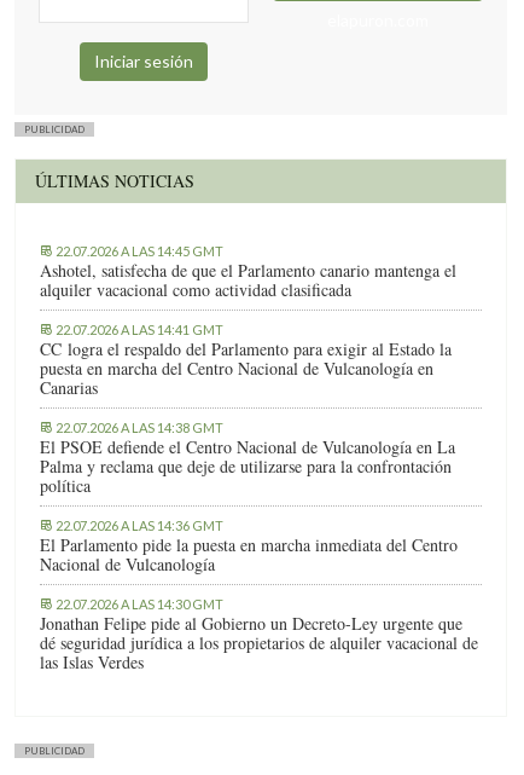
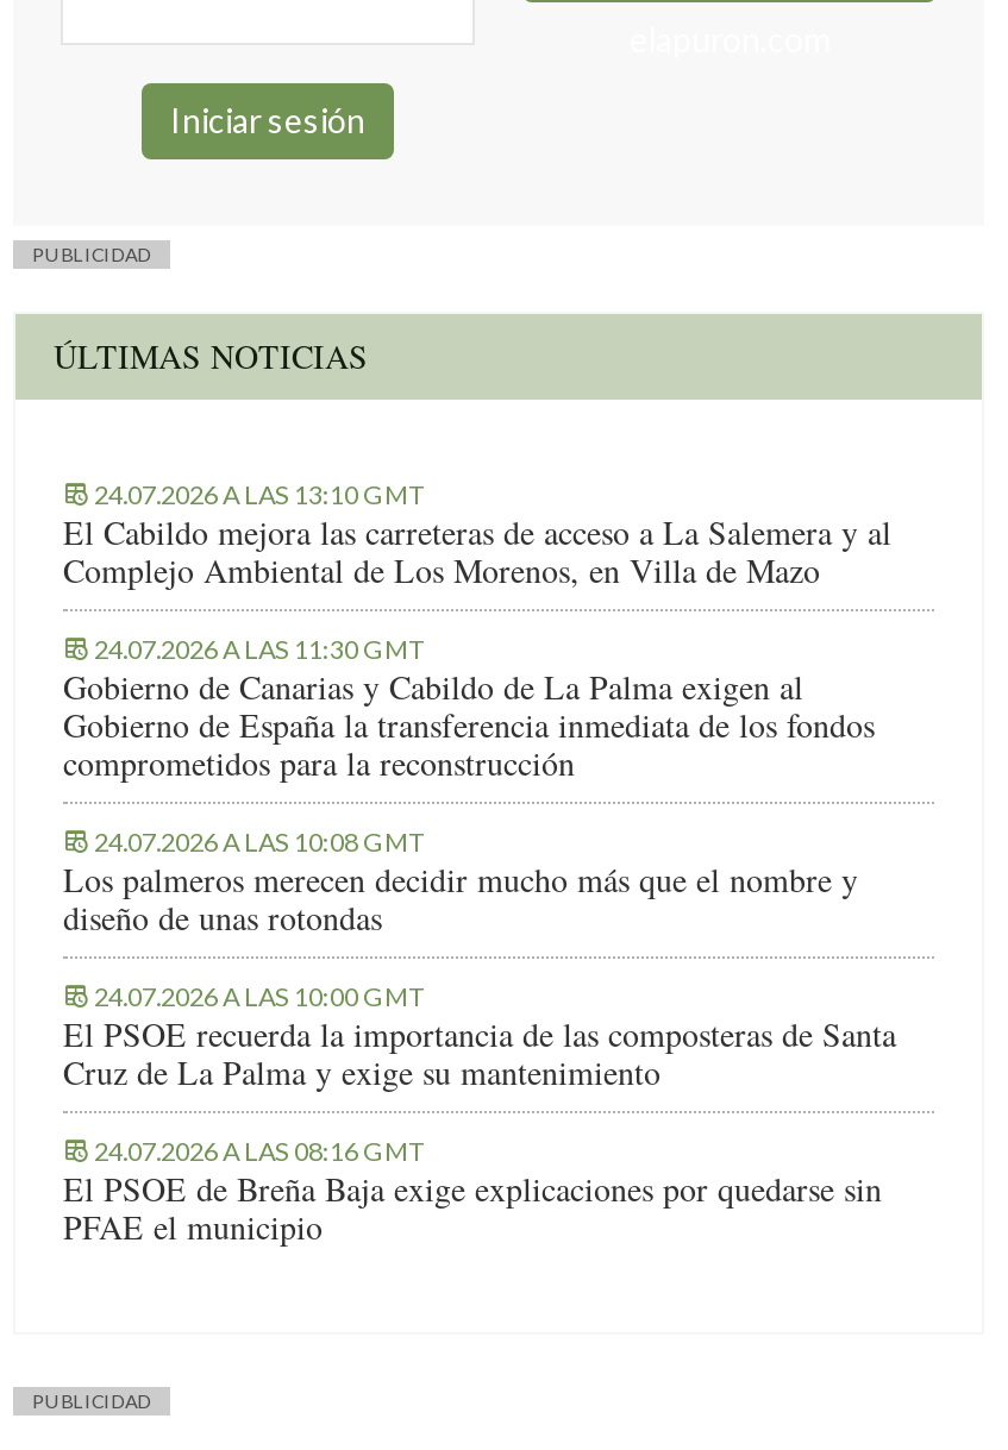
[40,243,456,301] 22.07.2026 A LAS 14:45 GMT | Ashotel, satisfecha de que el Parlamento canario mantenga el | alquiler vacacional como actividad clasificada -> [63,477,891,592] 24.07.2026 A LAS 13:10 GMT | El Cabildo mejora las carreteras de acceso a La Salemera y al | Complejo Ambiental de Los Morenos, en Villa de Mazo
[40,321,452,399] 22.07.2026 A LAS 14:41 GMT | CC logra el respaldo del Parlamento para exigir al Estado la | puesta en marcha del Centro Nacional de Vulcanología en | Canarias -> [63,632,875,784] 24.07.2026 A LAS 11:30 GMT | Gobierno de Canarias y Cabildo de La Palma exigen al | Gobierno de España la transferencia inmediata de los fondos | comprometidos para la reconstrucción
[40,419,455,497] 22.07.2026 A LAS 14:38 GMT | El PSOE defiende el Centro Nacional de Vulcanología en La | Palma y reclama que deje de utilizarse para la confrontación | política -> [63,825,858,939] 24.07.2026 A LAS 10:08 GMT | Los palmeros merecen decidir mucho más que el nombre y | diseño de unas rotondas
[40,517,458,575] 22.07.2026 A LAS 14:36 GMT | El Parlamento pide la puesta en marcha inmediata del Centro | Nacional de Vulcanología -> [63,979,896,1094] 24.07.2026 A LAS 10:00 GMT | El PSOE recuerda la importancia de las composteras de Santa | Cruz de La Palma y exige su mantenimiento
[40,596,478,673] 22.07.2026 A LAS 14:30 GMT | Jonathan Felipe pide al Gobierno un Decreto-Ley urgente que | dé seguridad jurídica a los propietarios de alquiler vacacional de | las Islas Verdes -> [63,1134,882,1248] 24.07.2026 A LAS 08:16 GMT | El PSOE de Breña Baja exige explicaciones por quedarse sin | PFAE el municipio

